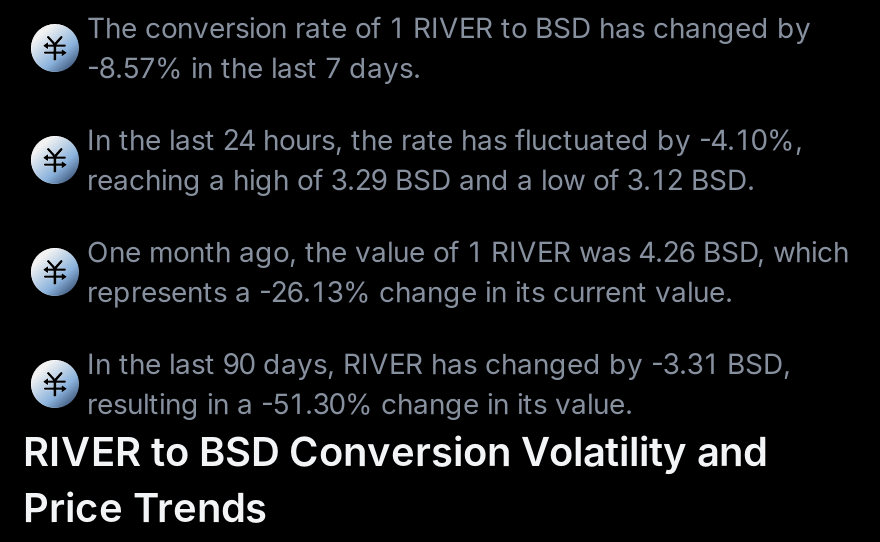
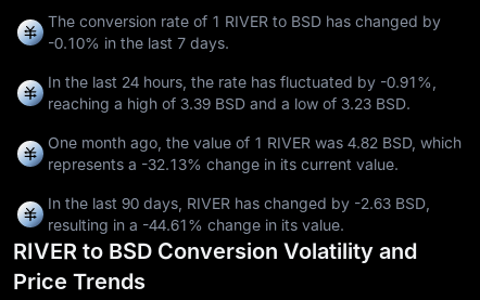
[87,51,421,85] -8.57% in the last 7 days. -> [48,34,229,52] -0.10% in the last 7 days.
[87,123,803,157] In the last 24 hours, the rate has fluctuated by -4.10%, -> [48,73,437,91] In the last 24 hours, the rate has fluctuated by -0.91%,
[87,163,755,197] reaching a high of 3.29 BSD and a low of 3.12 BSD. -> [48,95,410,113] reaching a high of 3.39 BSD and a low of 3.23 BSD.
[87,235,849,269] One month ago, the value of 1 RIVER was 4.26 BSD, which -> [48,134,462,152] One month ago, the value of 1 RIVER was 4.82 BSD, which
[87,275,733,309] represents a -26.13% change in its current value. -> [48,155,399,174] represents a -32.13% change in its current value.
[87,347,791,381] In the last 90 days, RIVER has changed by -3.31 BSD, -> [48,194,430,213] In the last 90 days, RIVER has changed by -2.63 BSD,
[87,387,633,421] resulting in a -51.30% change in its value. -> [48,216,344,234] resulting in a -44.61% change in its value.

